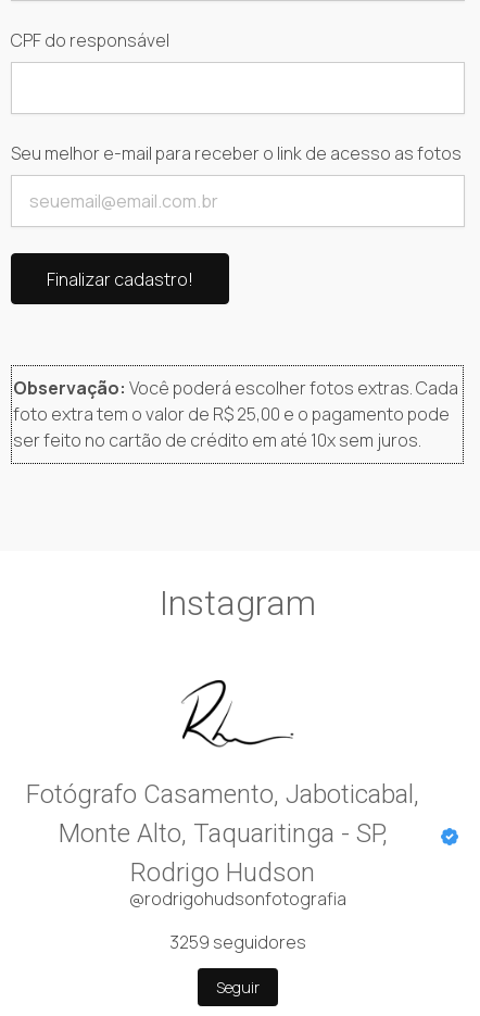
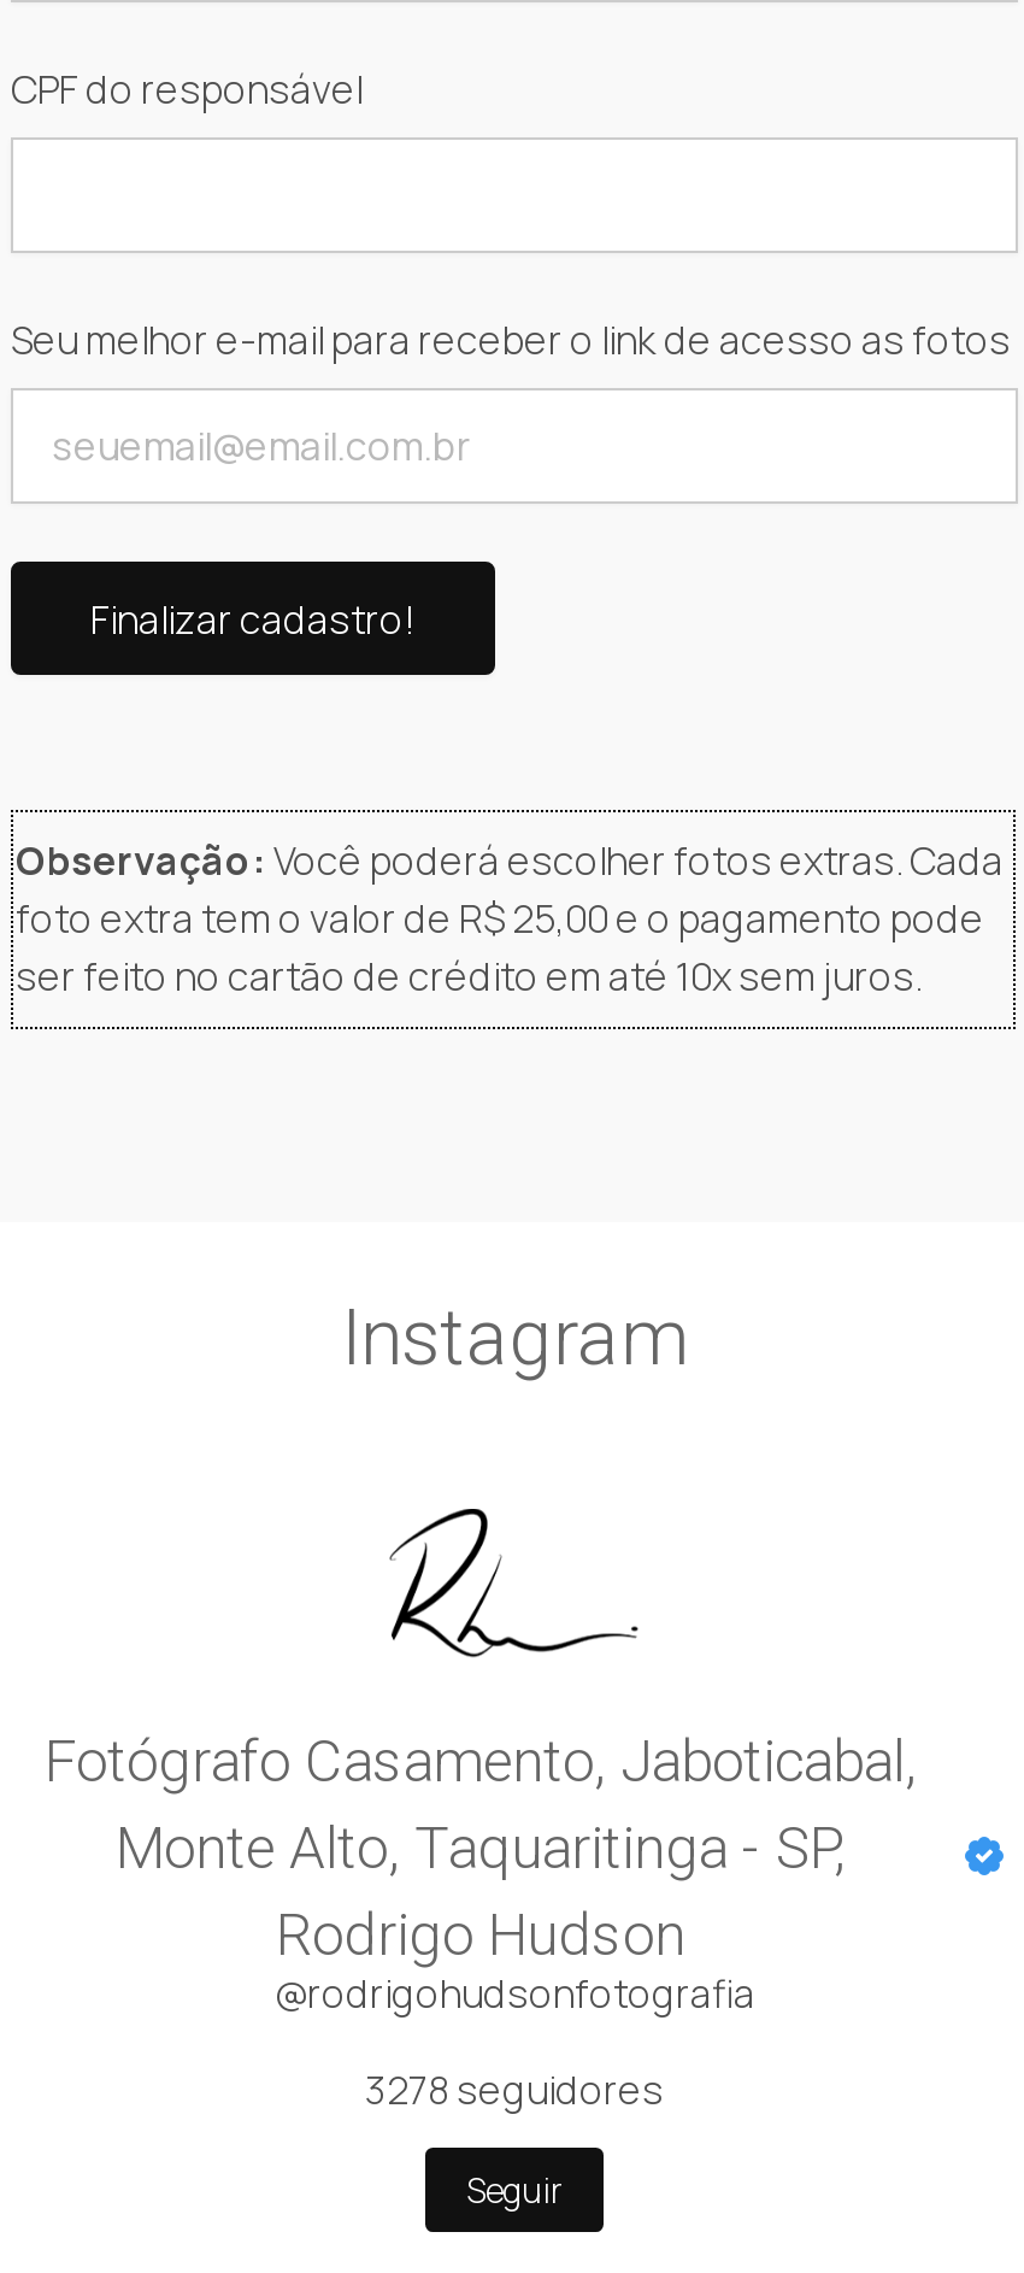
[169,930,306,954] 3259 seguidores -> [365,2063,664,2116] 3278 seguidores

